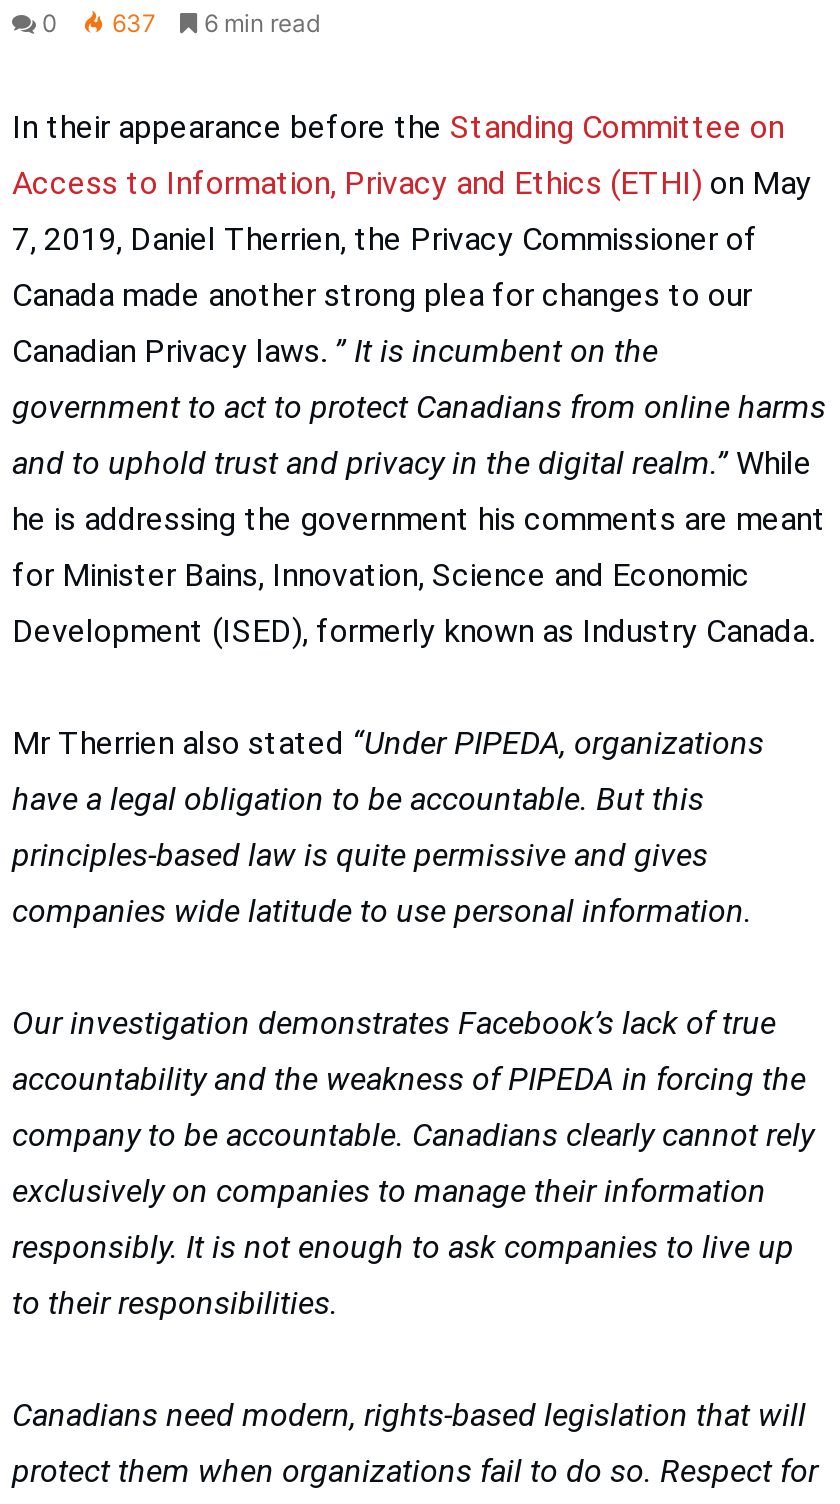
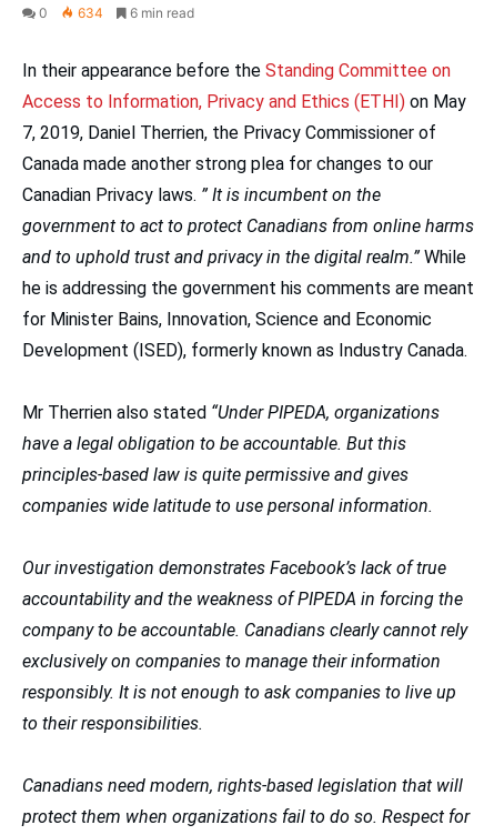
[36,8,320,38] 0 637 6 min read -> [36,4,194,21] 0 634 6 min read

